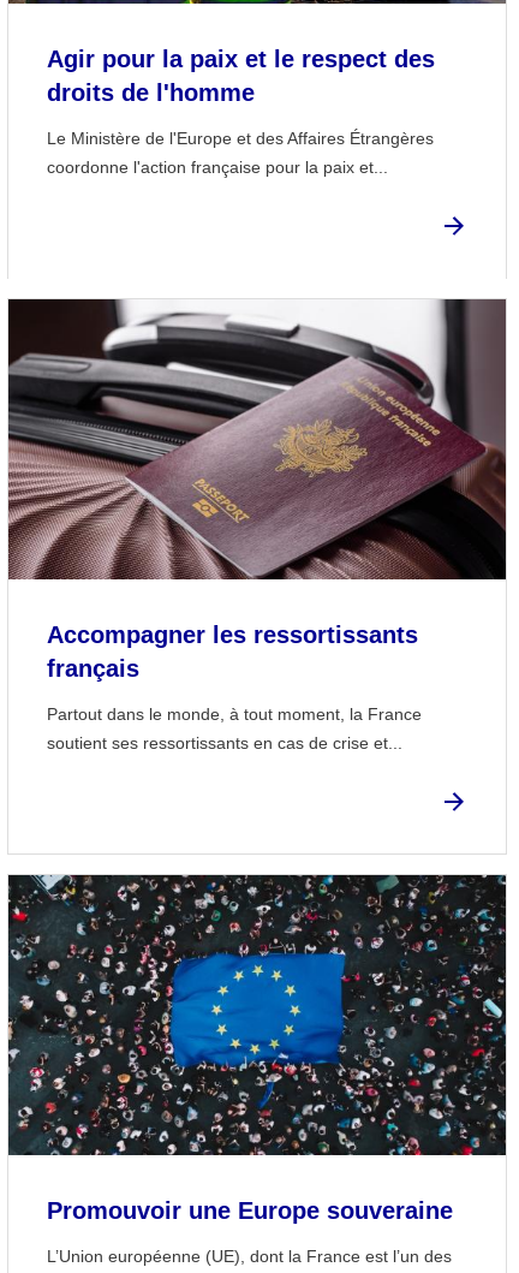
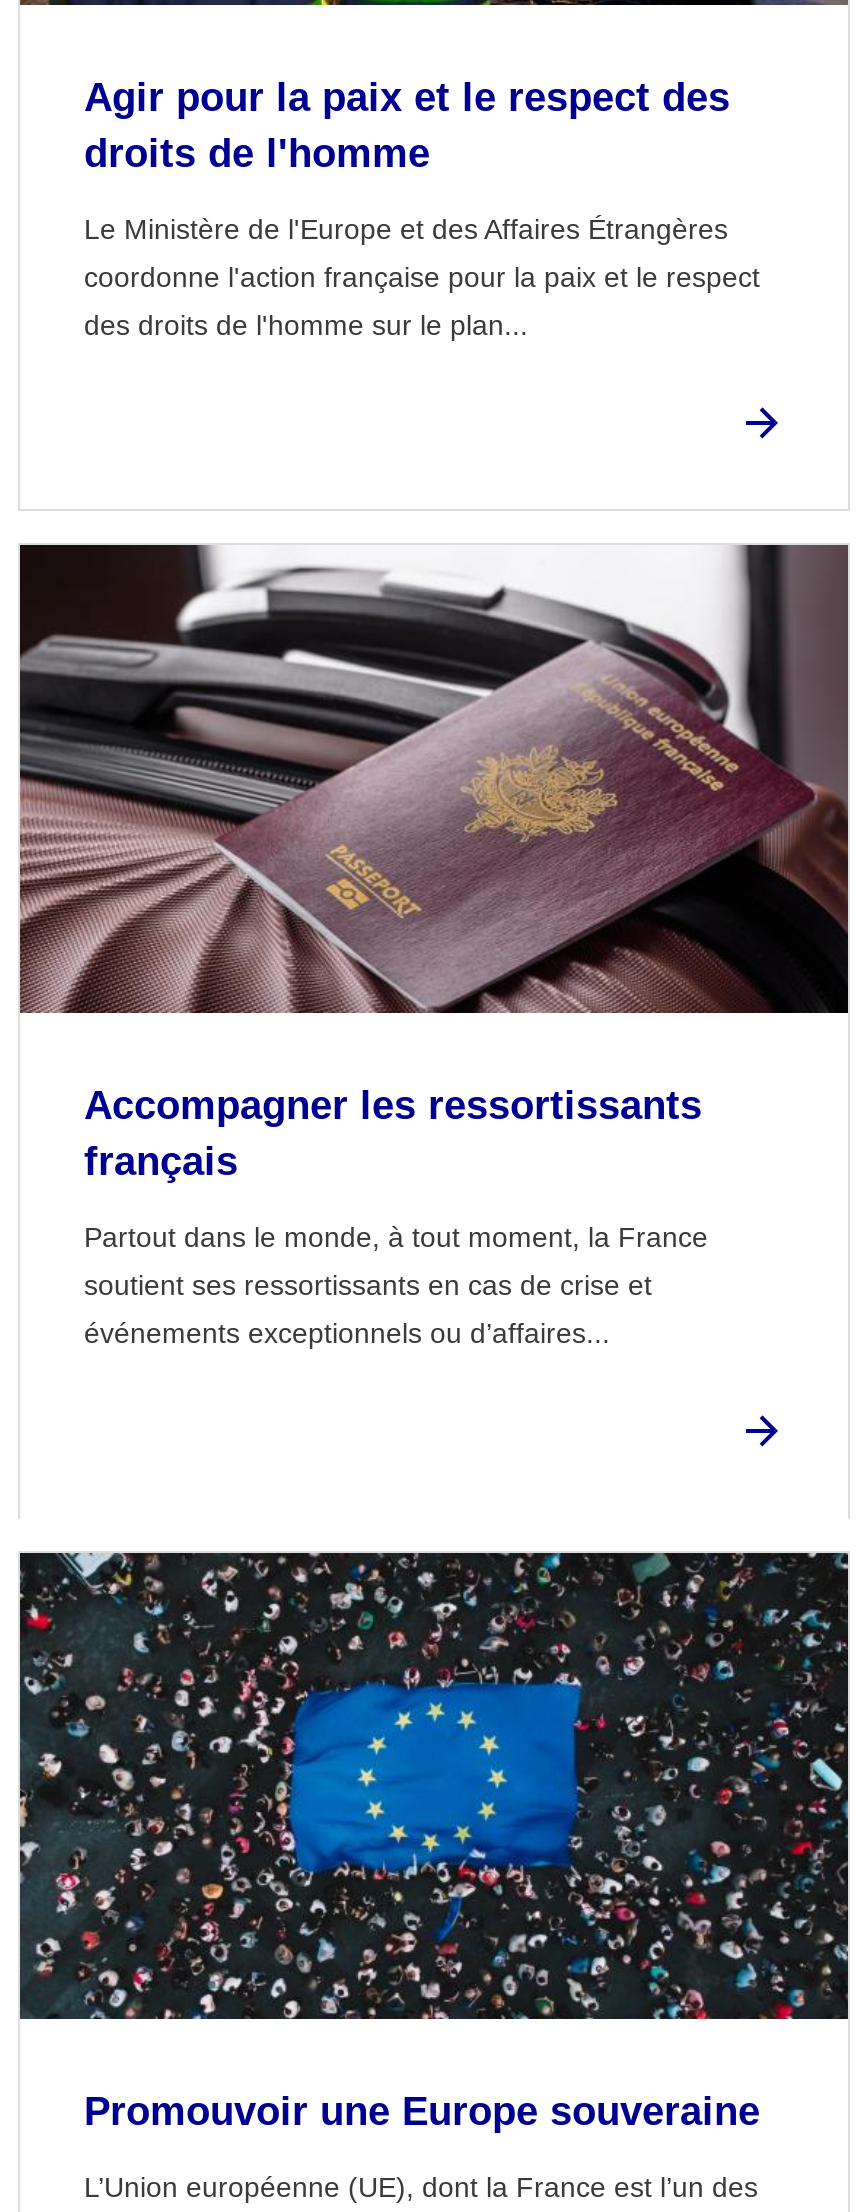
[47,157,388,176] coordonne l'action française pour la paix et... -> [84,261,760,341] coordonne l'action française pour la paix et le respect | des droits de l'homme sur le plan...
[47,733,402,752] soutient ses ressortissants en cas de crise et... -> [84,1268,652,1348] soutient ses ressortissants en cas de crise et | événements exceptionnels ou d’affaires...

